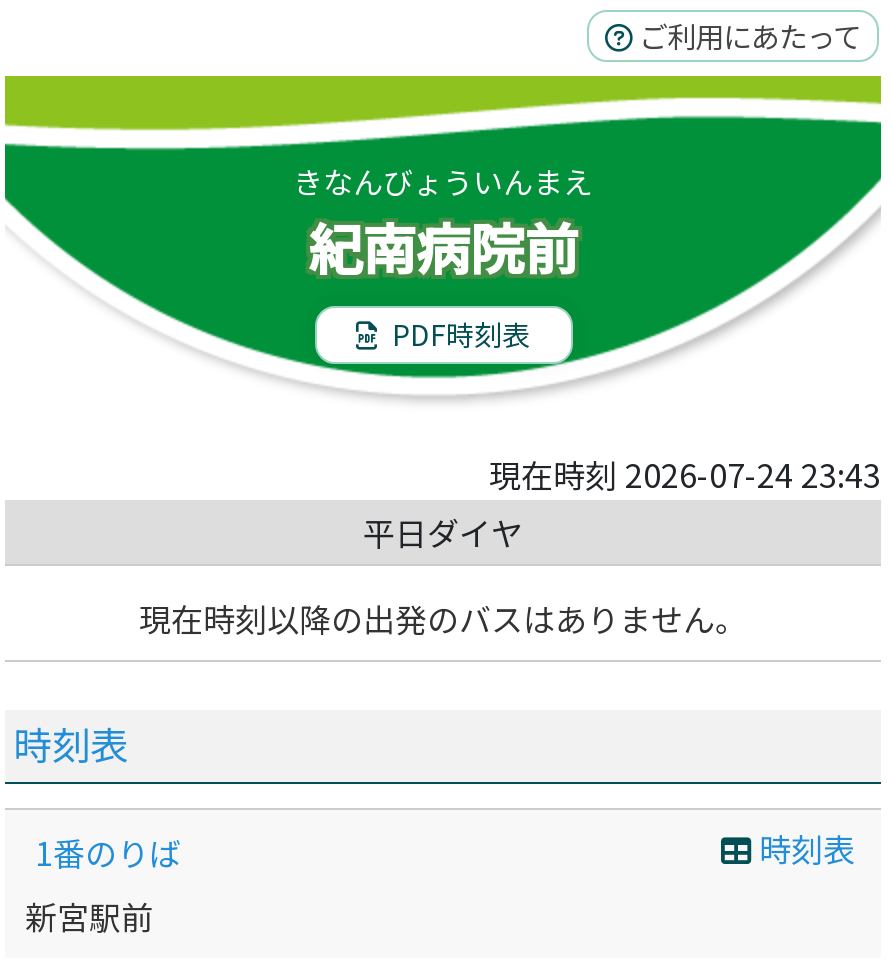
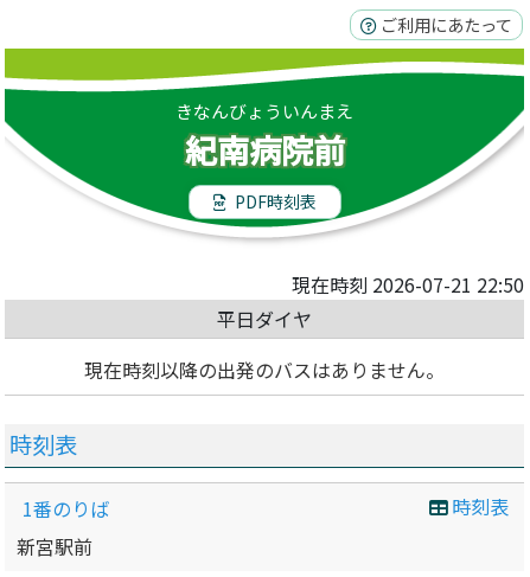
[489,450,881,498] 現在時刻 2026-07-24 23:43 -> [292,270,524,299] 現在時刻 2026-07-21 22:50

